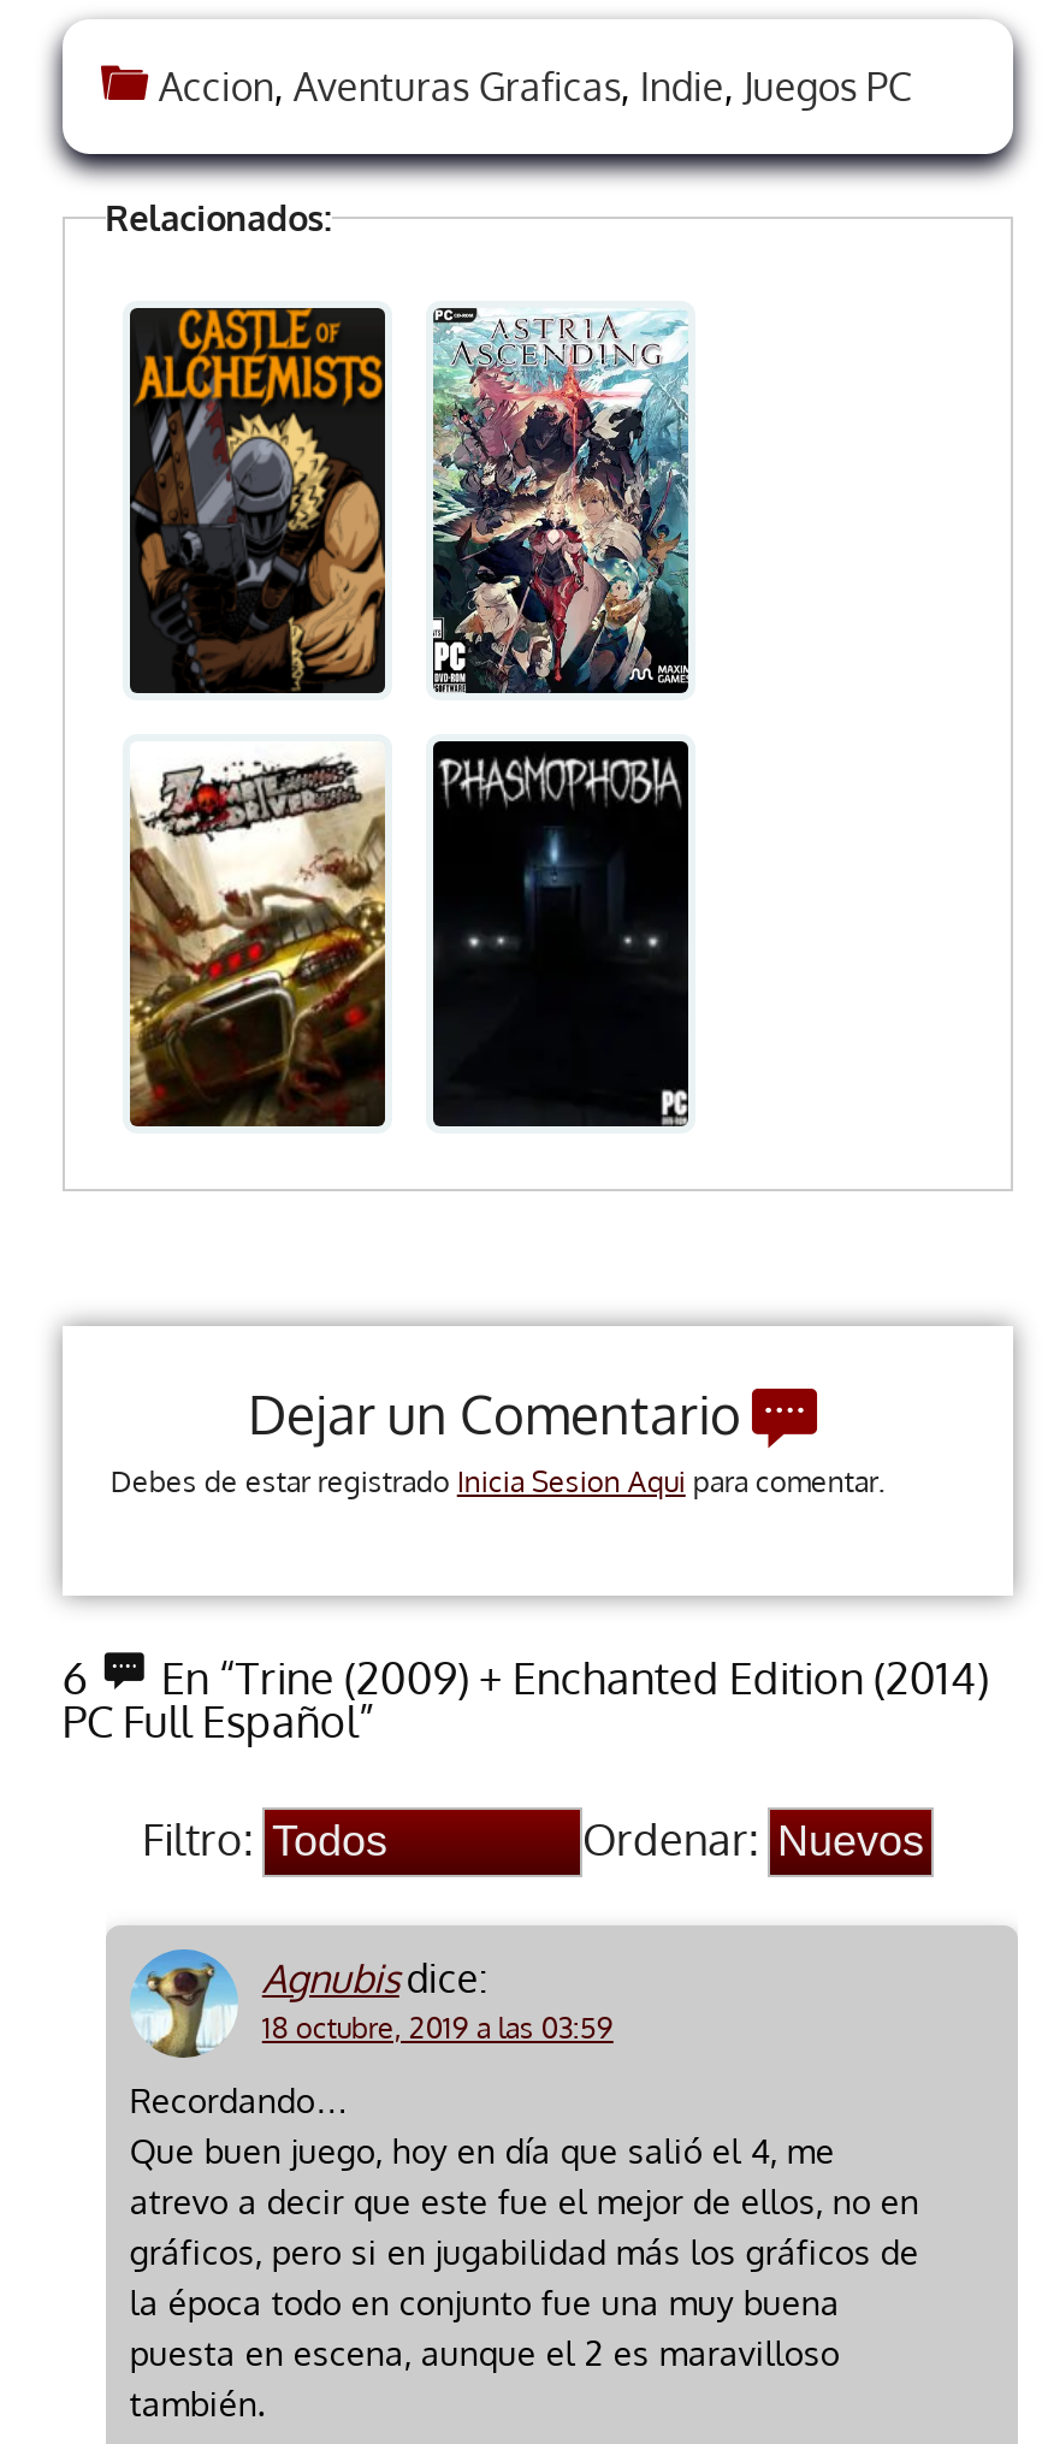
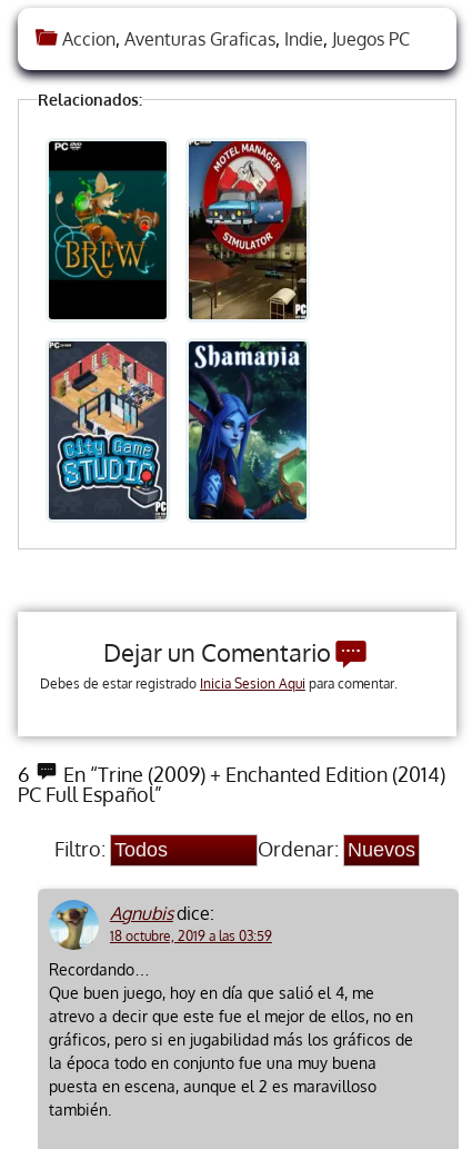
[128,306,387,691] [image] -> [48,140,168,318] [image]
[431,308,691,696] [image] -> [188,140,308,320] [image]
[128,741,387,1126] [image] -> [48,340,168,519] [image]
[431,739,691,1126] [image] -> [188,340,308,519] [image]

